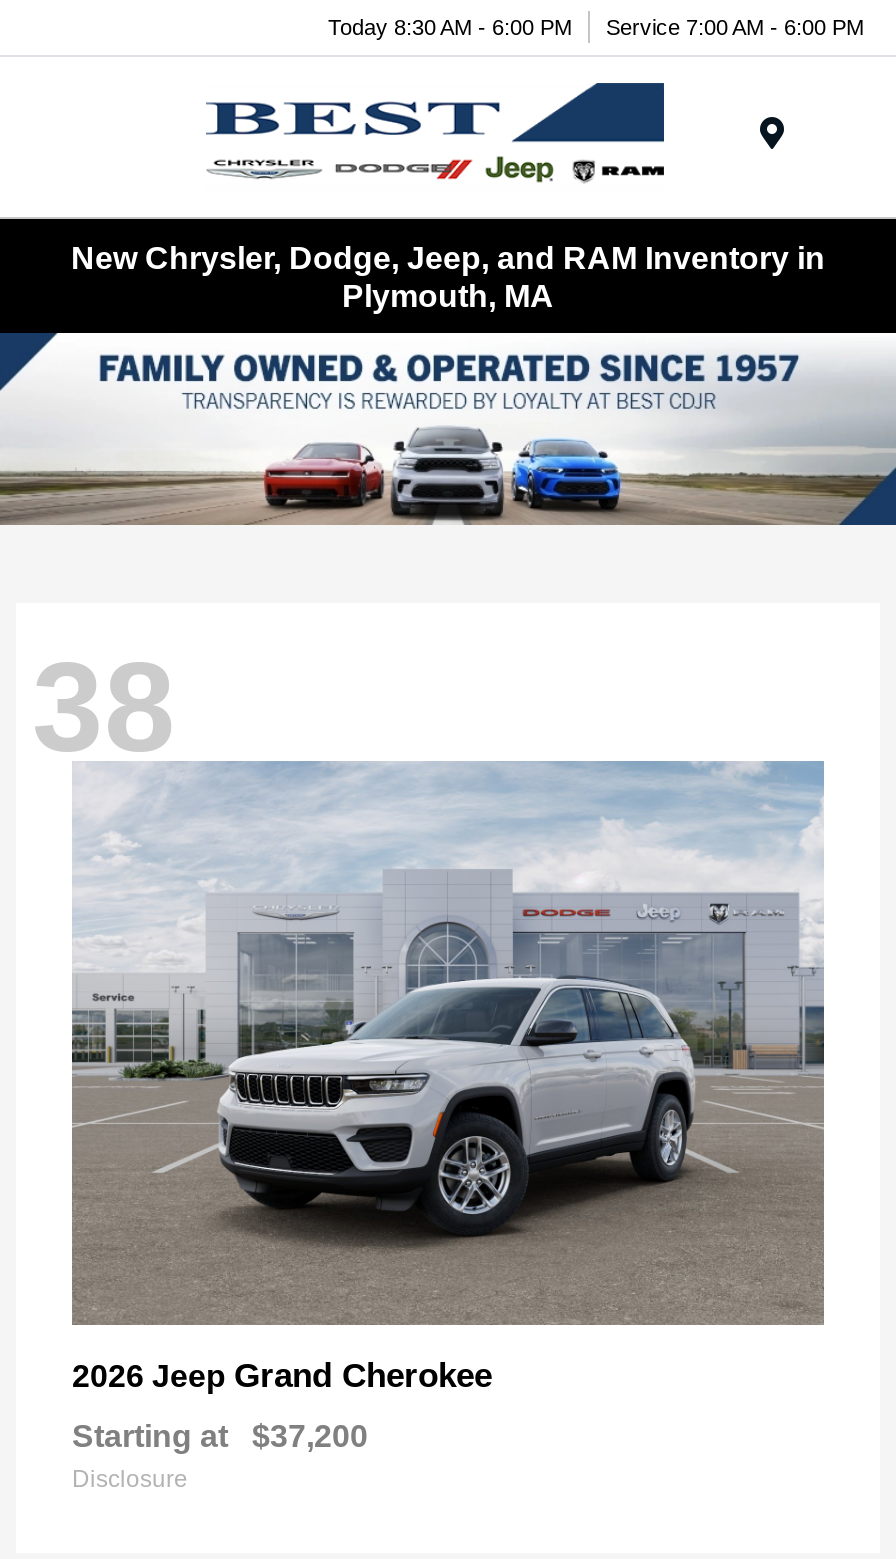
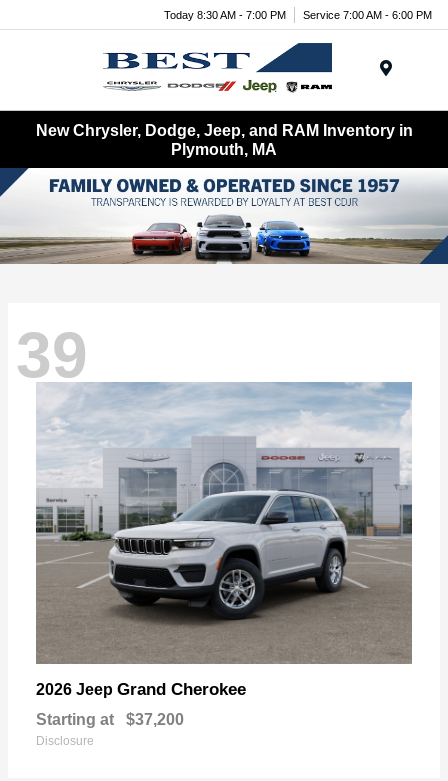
[328,14,864,38] Today 8:30 AM - 6:00 PM Service 7:00 AM - 6:00 PM -> [164,8,432,20] Today 8:30 AM - 7:00 PM Service 7:00 AM - 6:00 PM
[32,635,176,779] 38 -> [16,319,88,391] 39

